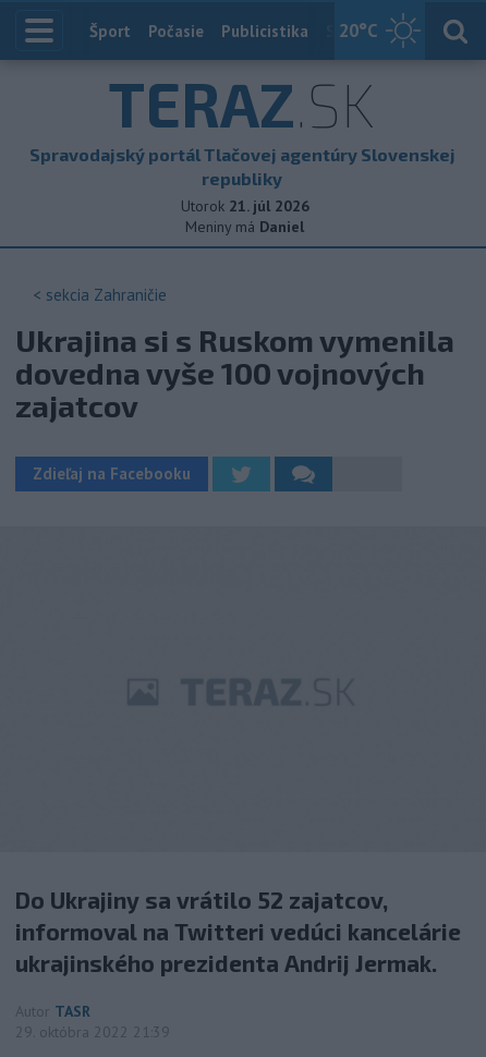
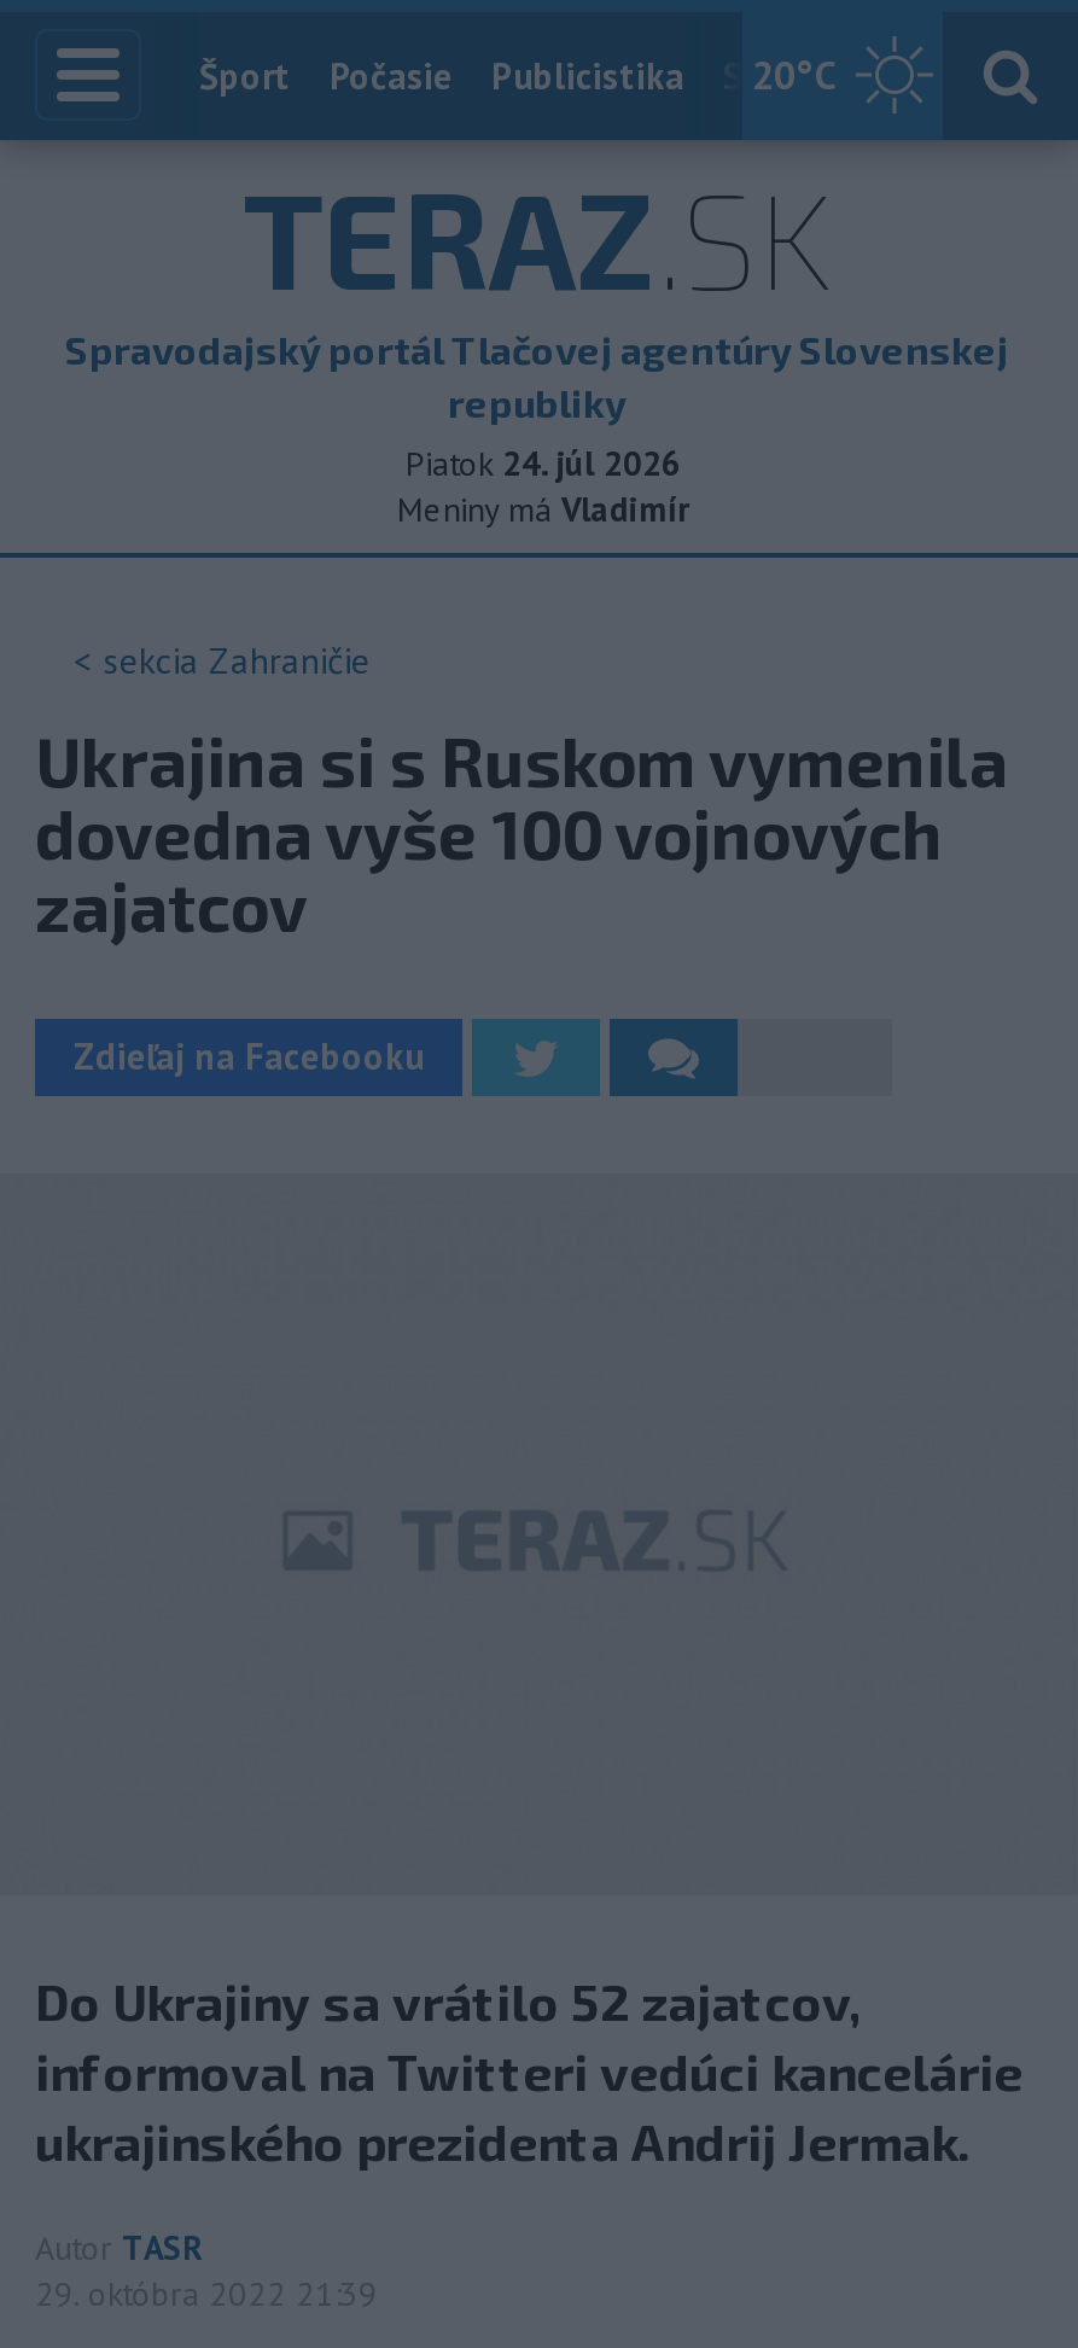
[180,196,309,216] Utorok 21. júl 2026 -> [406,442,681,485] Piatok 24. júl 2026
[185,217,304,236] Meniny má Daniel -> [397,488,689,531] Meniny má Vladimír

